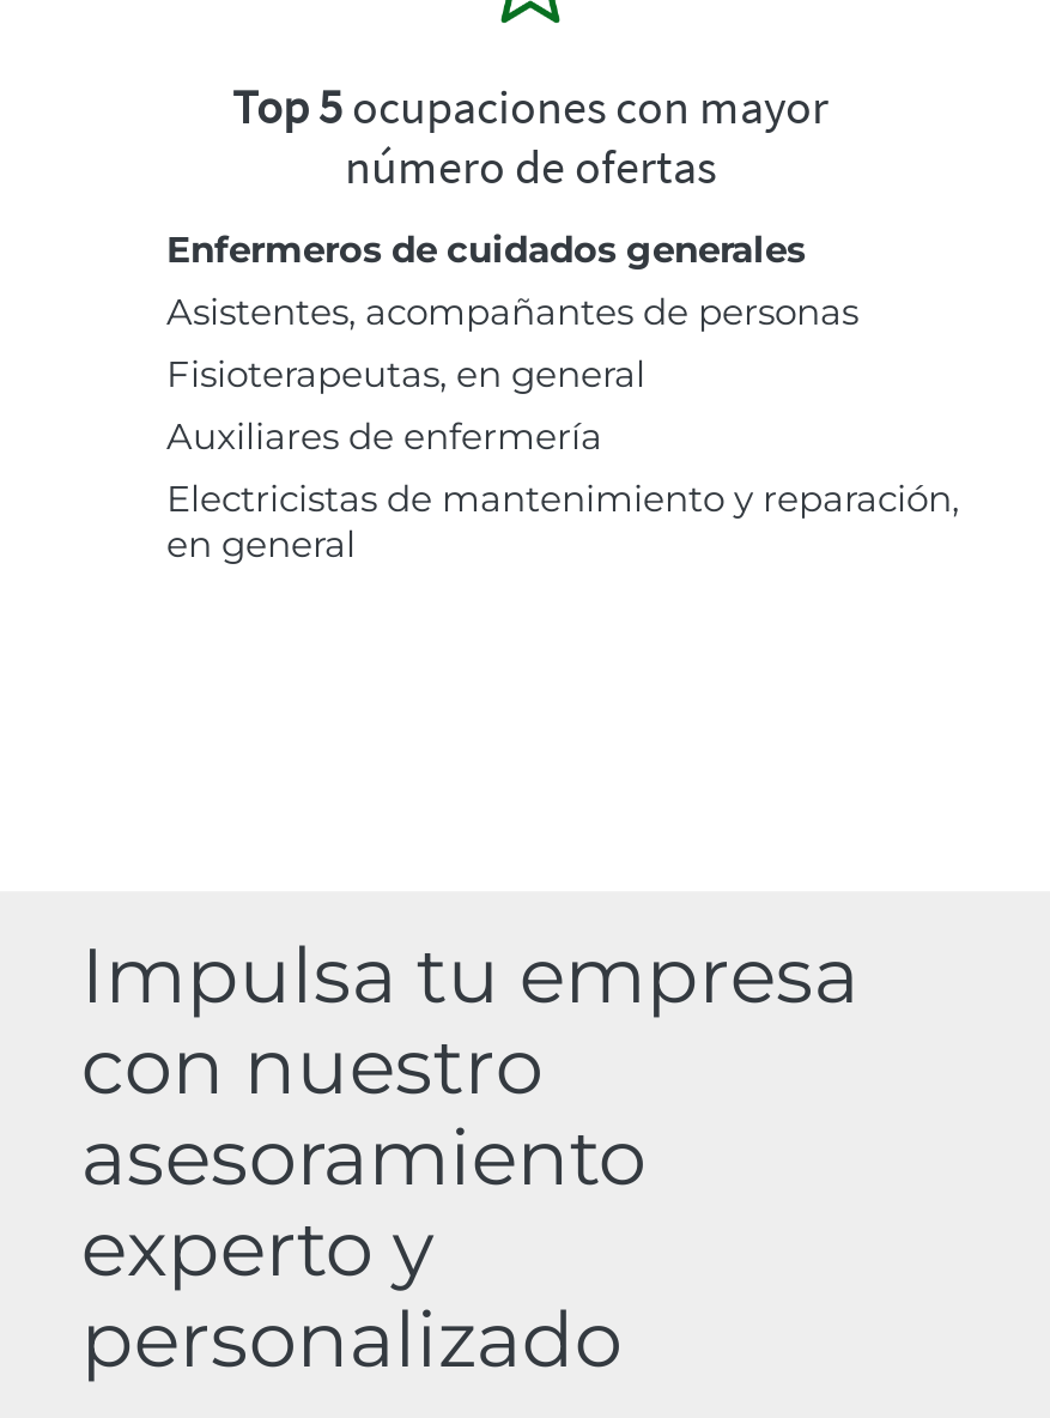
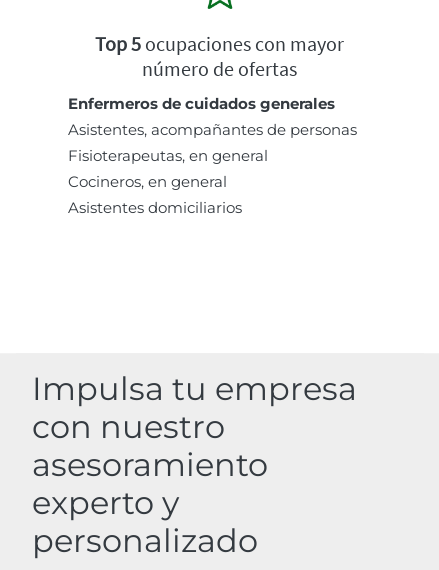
[166,412,959,566] Auxiliares de enfermería | Electricistas de mantenimiento y reparación, | en general -> [68,172,242,217] Cocineros, en general | Asistentes domiciliarios

